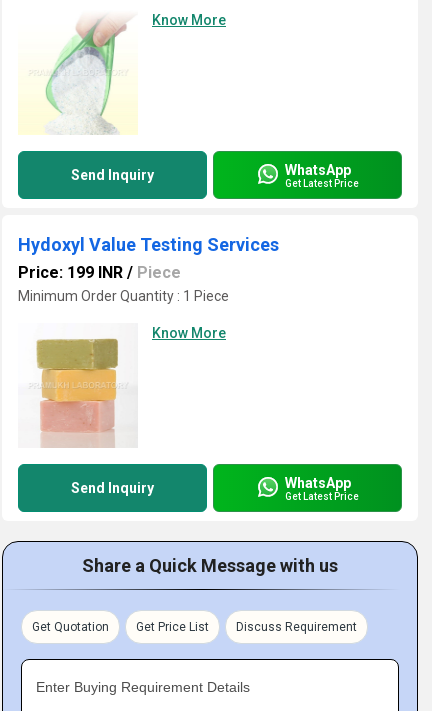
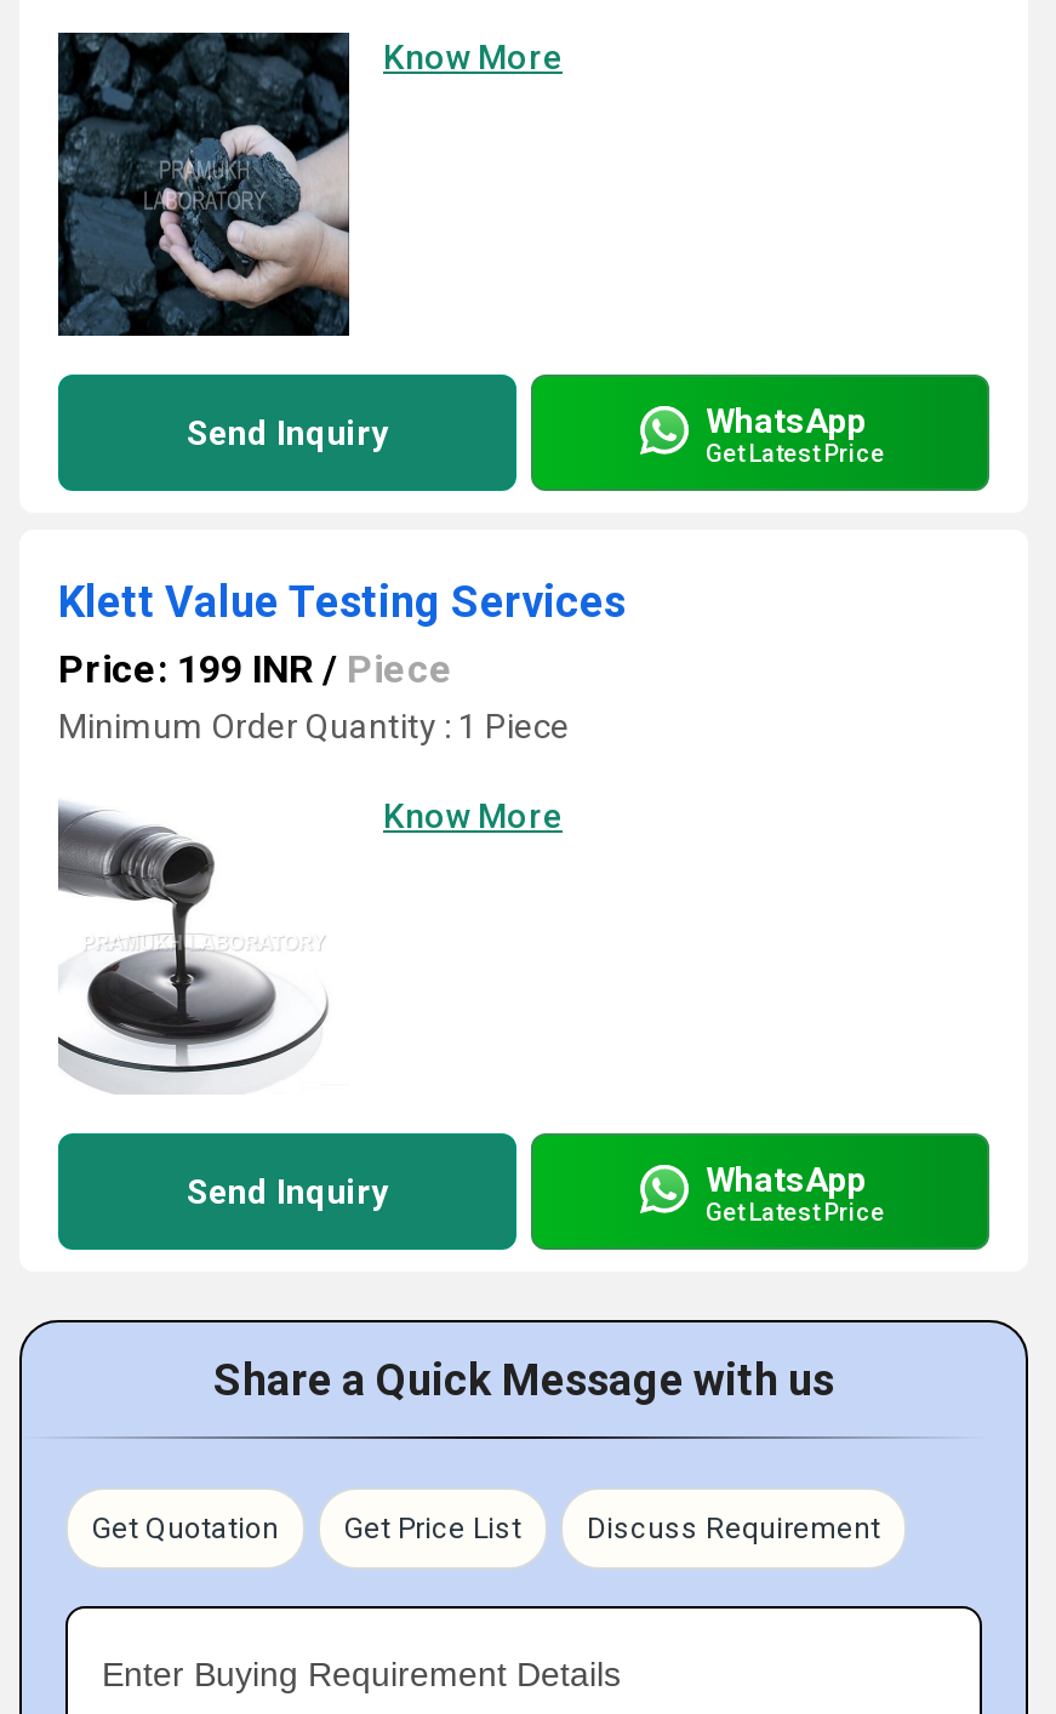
[18,10,138,135] [image] -> [56,30,352,338] [image]
[18,234,279,255] Hydoxyl Value Testing Services -> [58,576,626,627] Klett Value Testing Services
[18,329,127,448] [image] -> [56,804,327,1092] [image]

